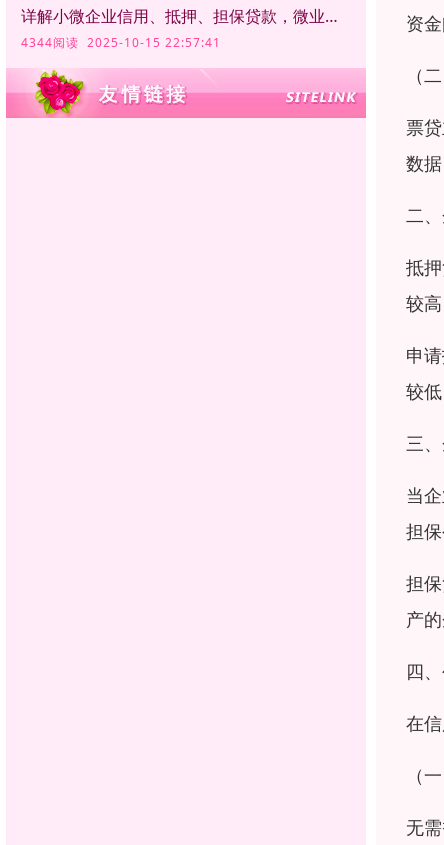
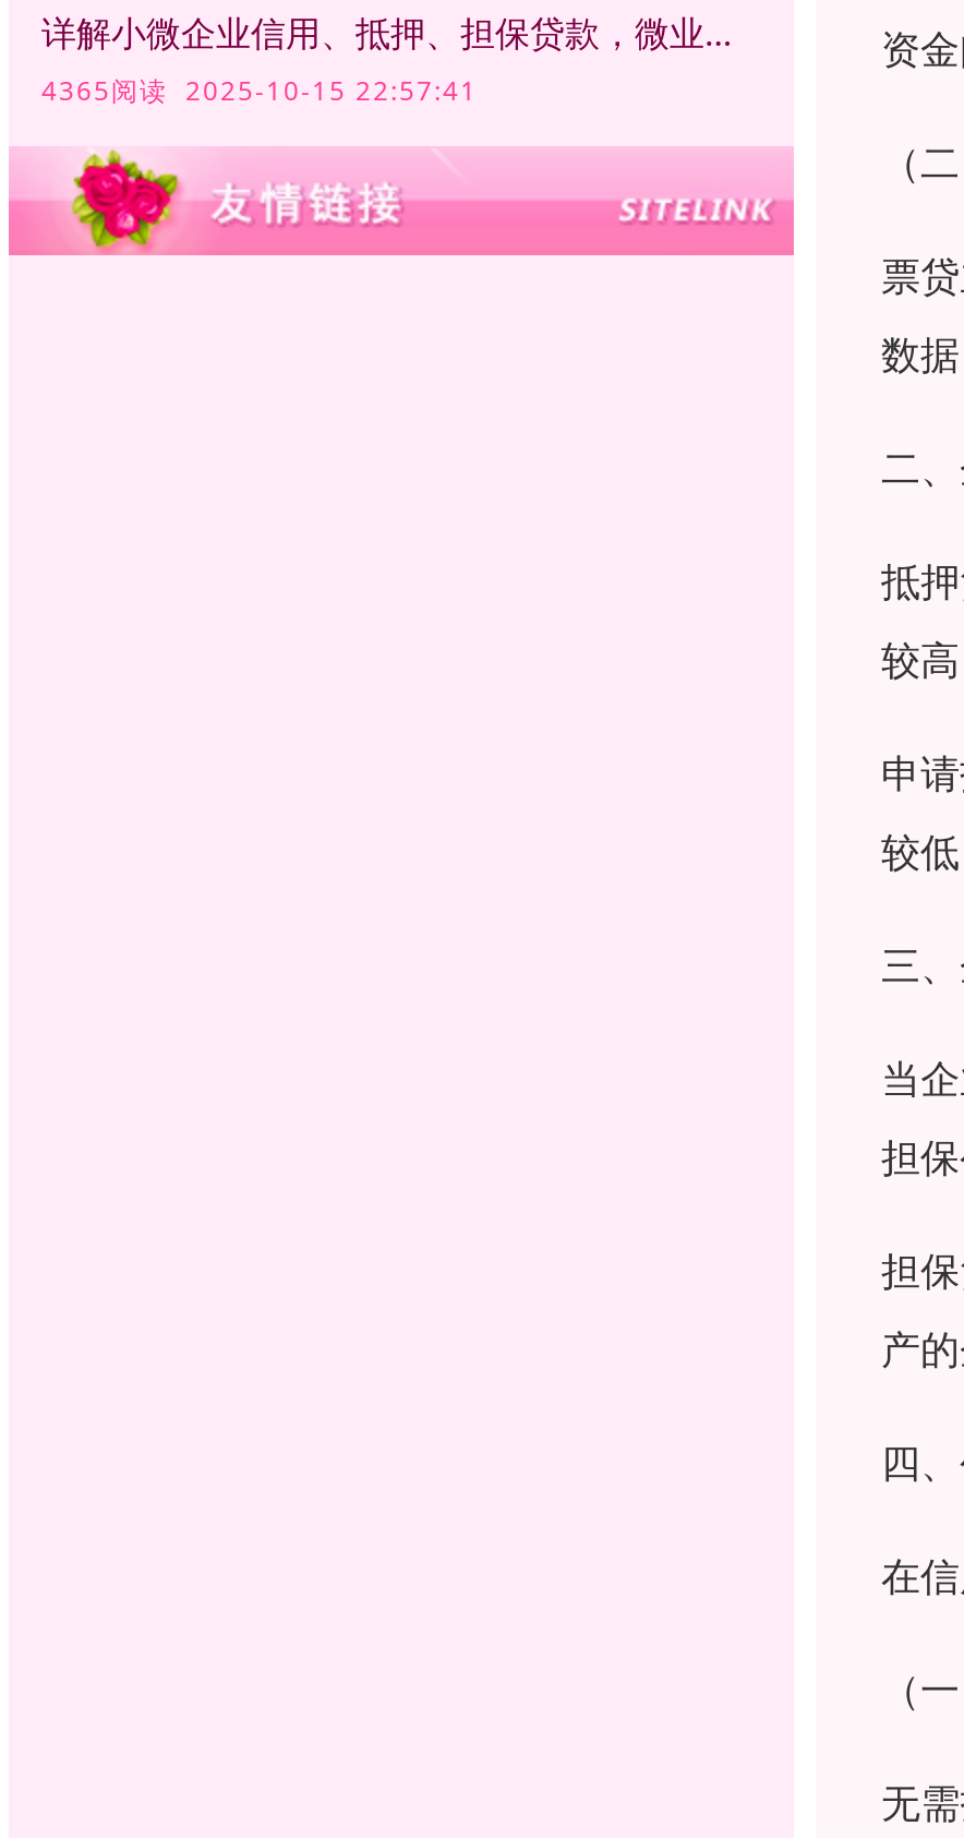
[21,34,221,51] 4344阅读 2025-10-15 22:57:41 -> [41,72,478,110] 4365阅读 2025-10-15 22:57:41

